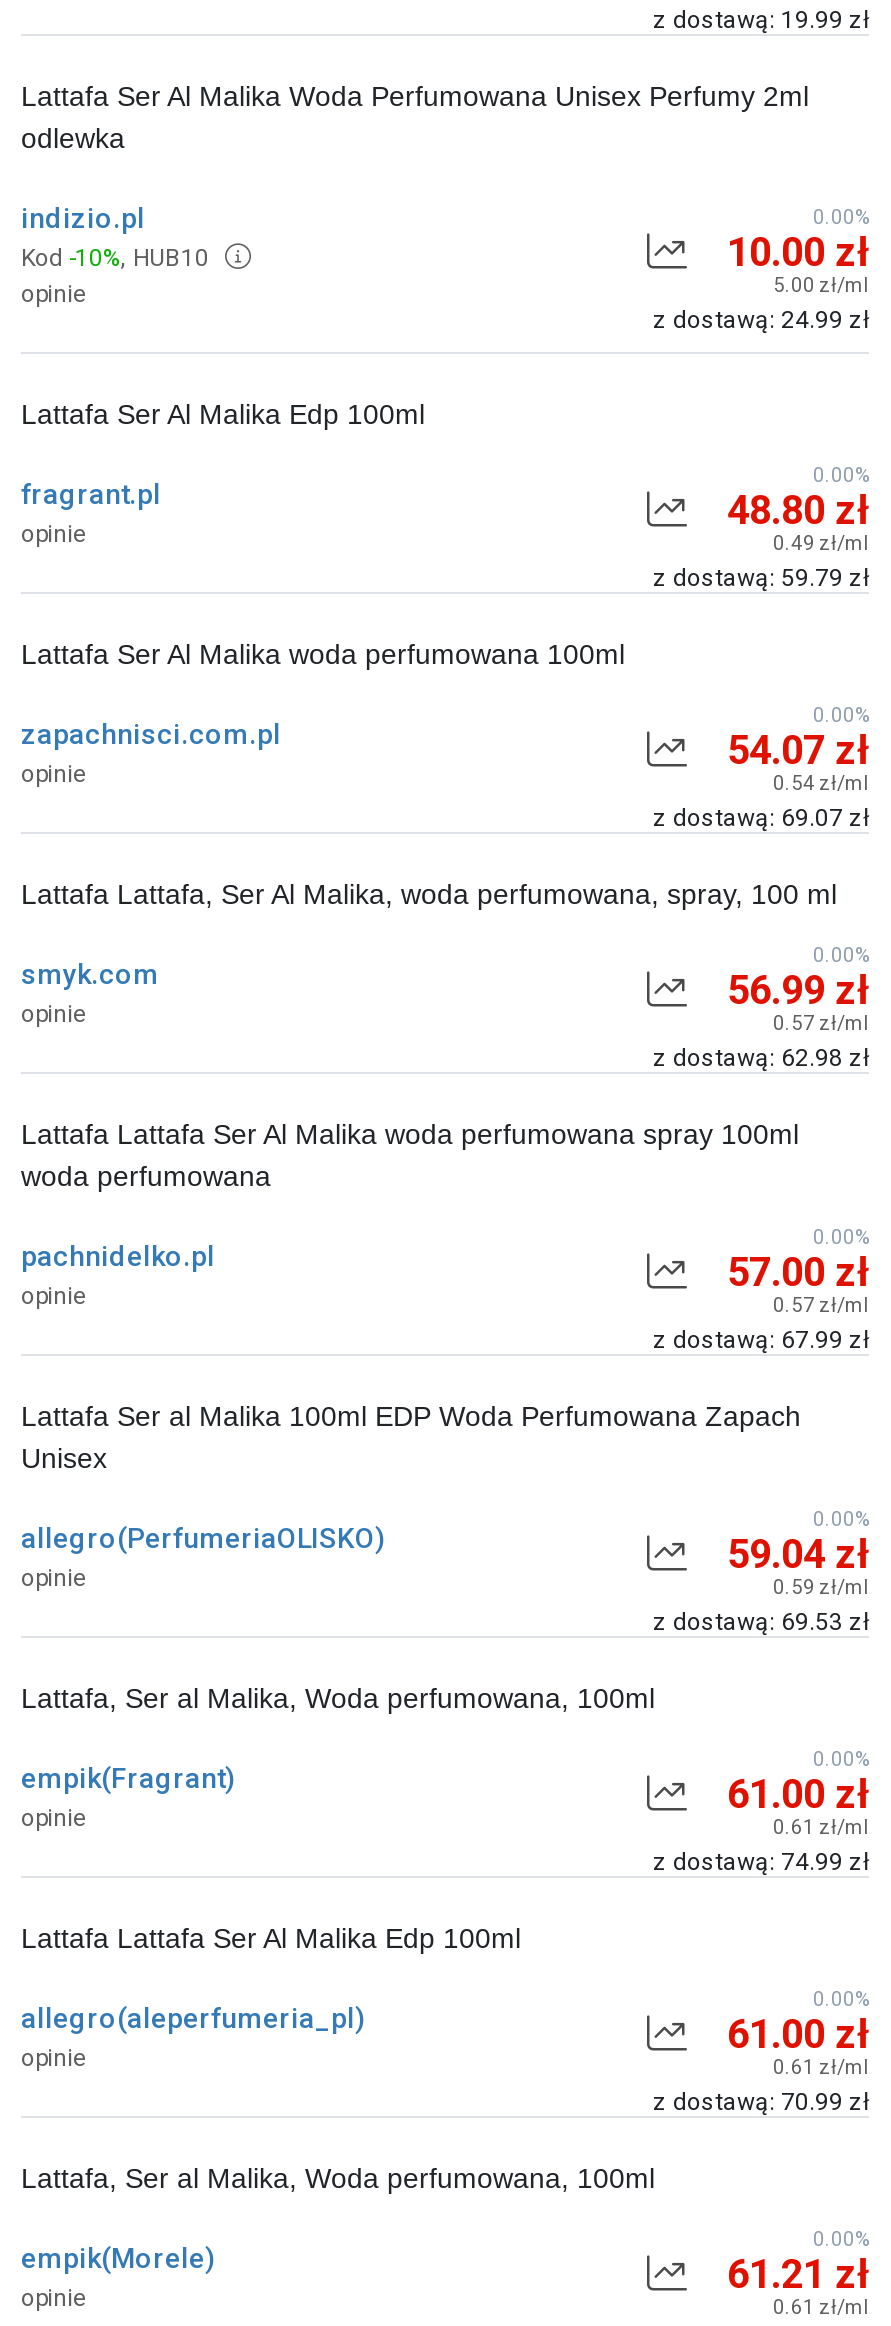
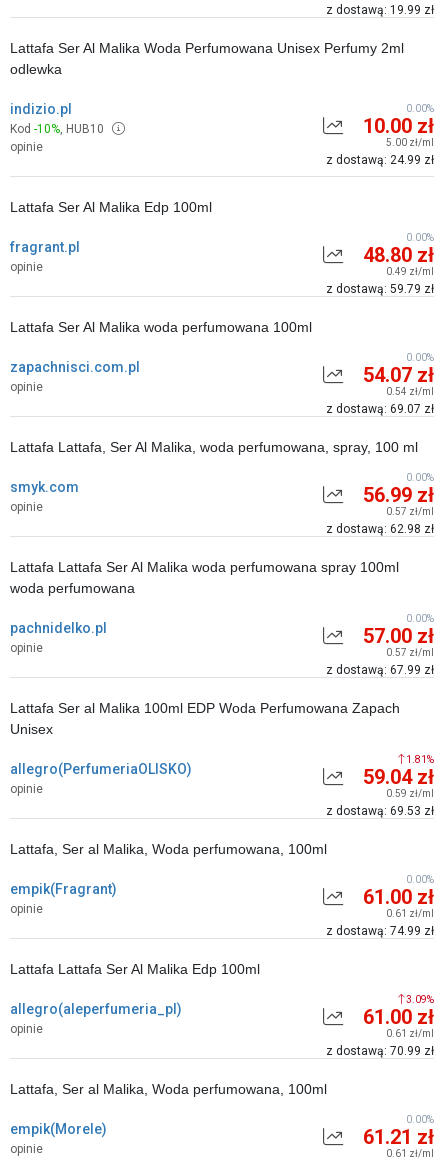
[813,1508,869,1530] 0.00% -> [406,754,434,765] 1.81%
[813,1988,869,2010] 0.00% -> [406,994,434,1005] 3.09%

